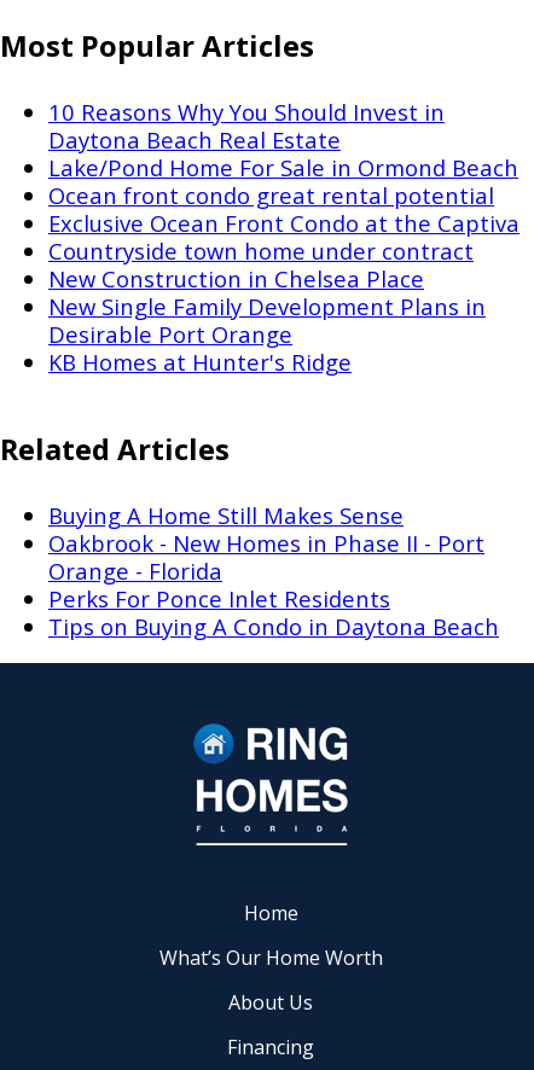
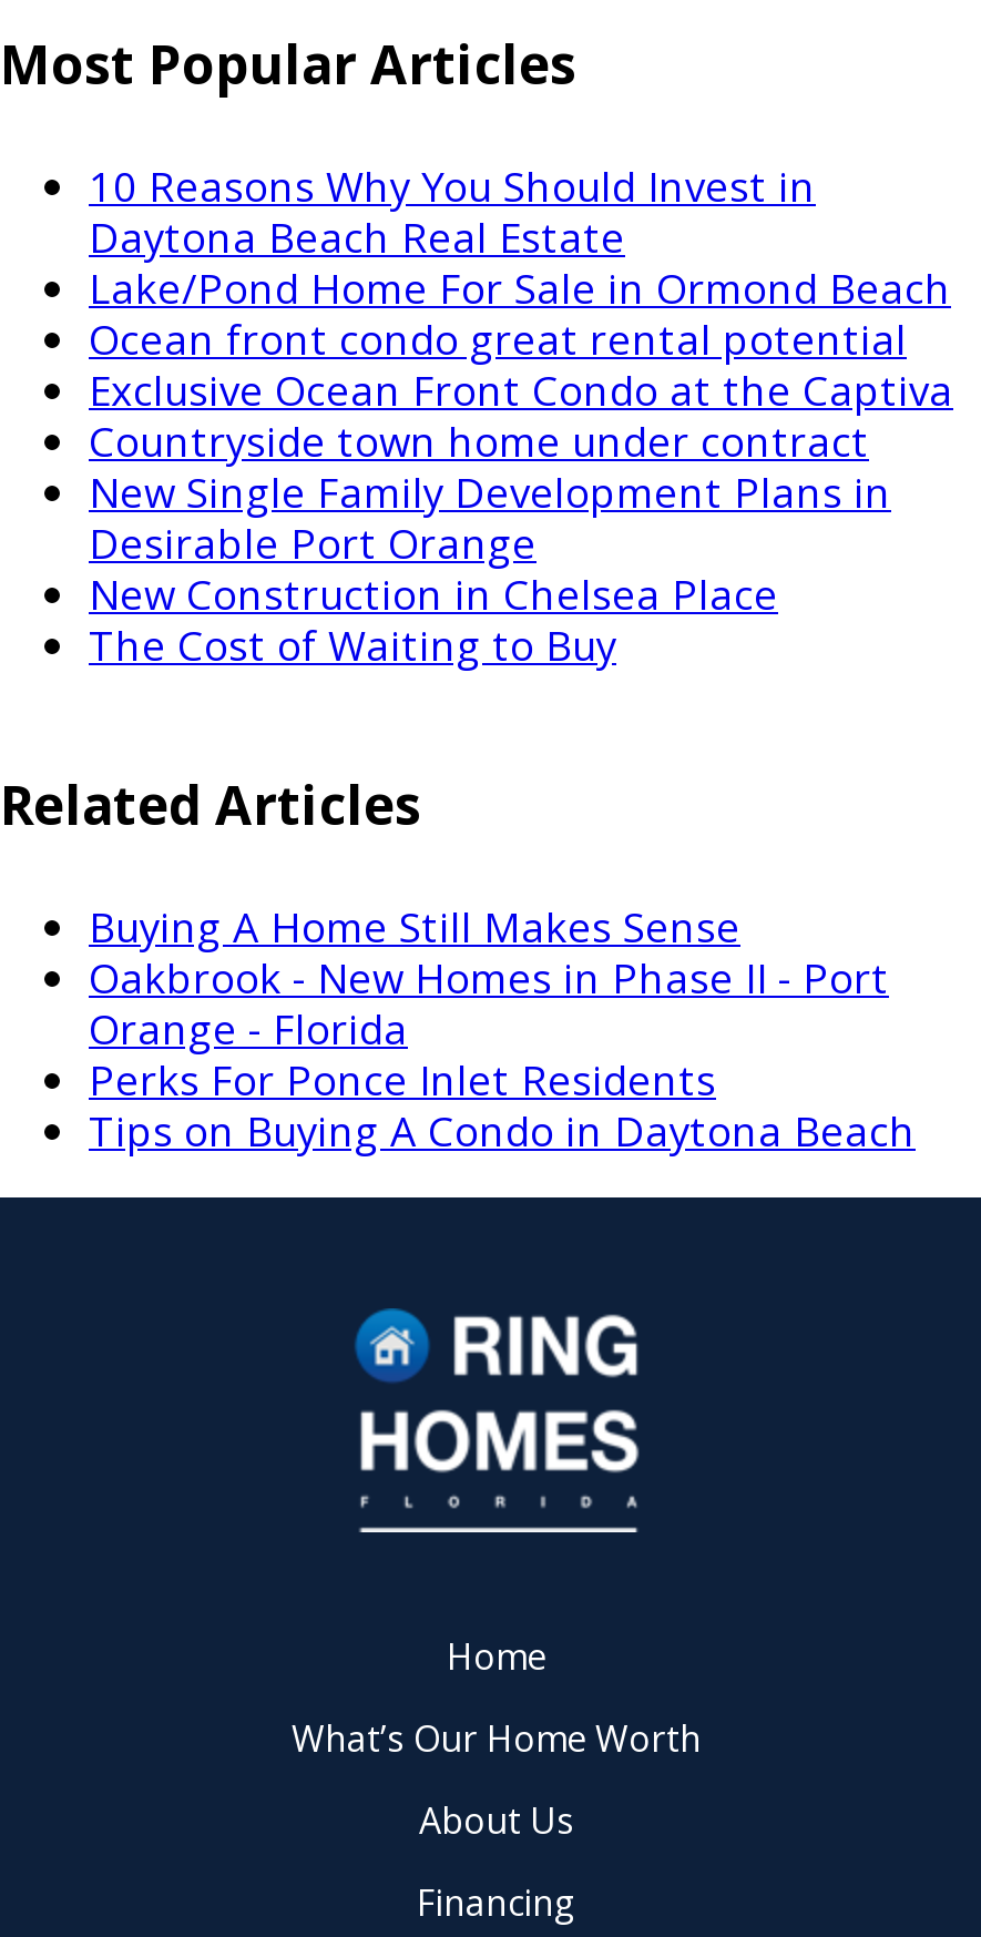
moved [48,263,424,293] -> [89,565,778,621]: New Construction in Chelsea Place
moved [48,291,486,349] -> [89,463,891,570]: New Single Family Development Plans in | Desirable Port Orange
[48,347,352,377] KB Homes at Hunter's Ridge -> [89,616,616,672] The Cost of Waiting to Buy

